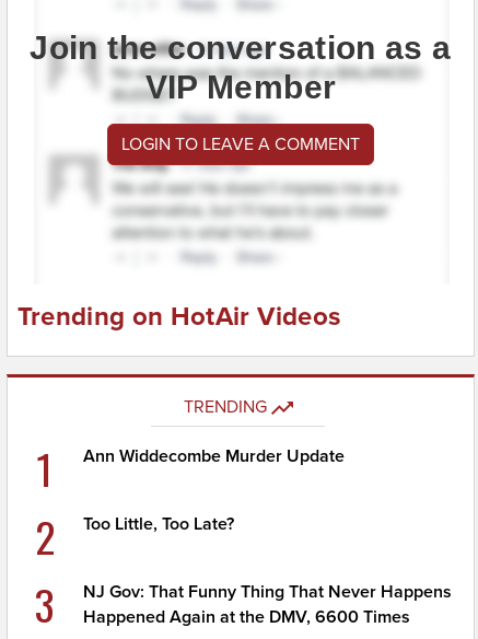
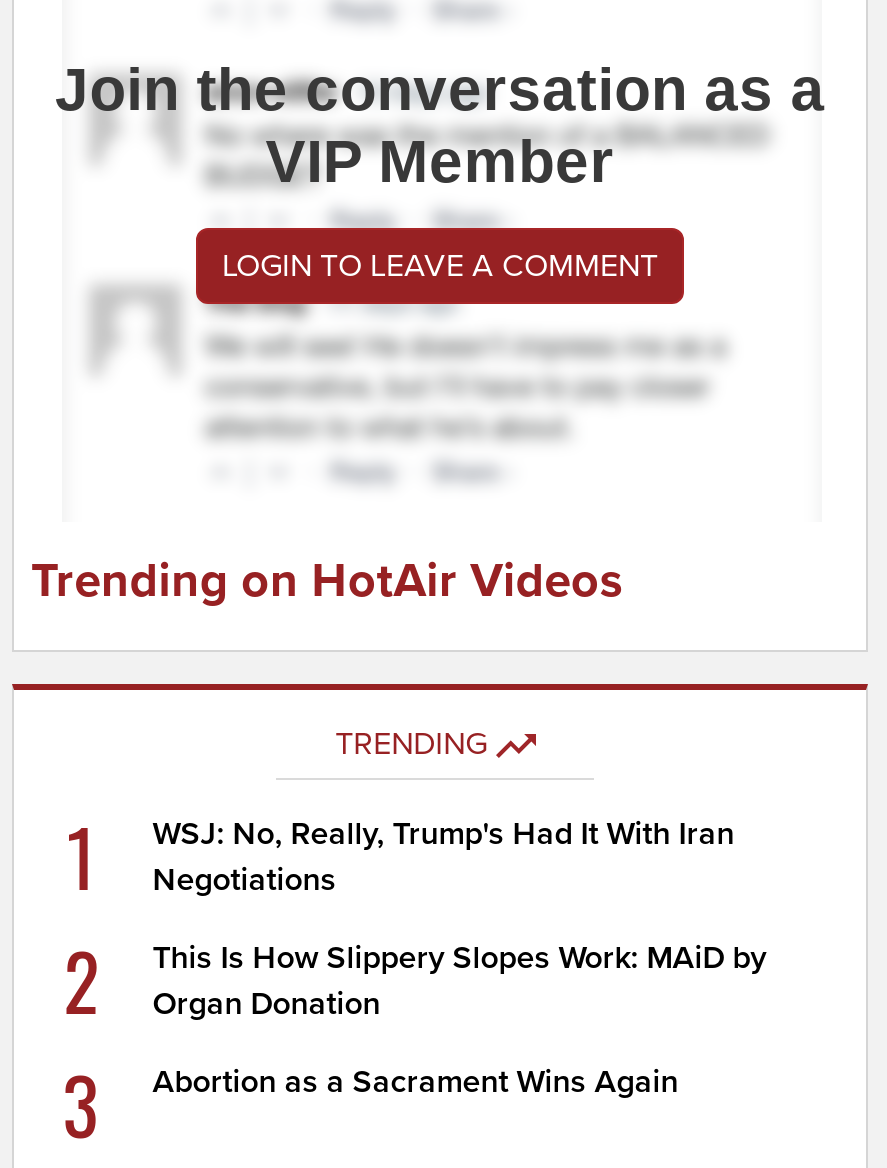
[83,445,345,467] Ann Widdecombe Murder Update -> [152,813,734,899] WSJ: No, Really, Trump's Had It With Iran | Negotiations
[83,513,234,535] Too Little, Too Late? -> [152,937,766,1023] This Is How Slippery Slopes Work: MAiD by | Organ Donation
[83,580,452,628] NJ Gov: That Funny Thing That Never Happens | Happened Again at the DMV, 6600 Times -> [152,1061,678,1101] Abortion as a Sacrament Wins Again

